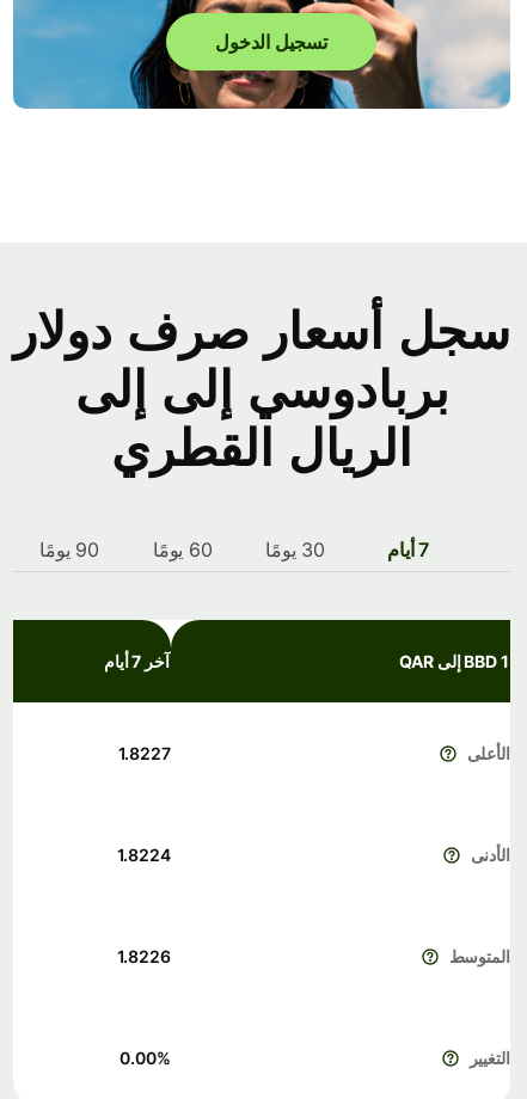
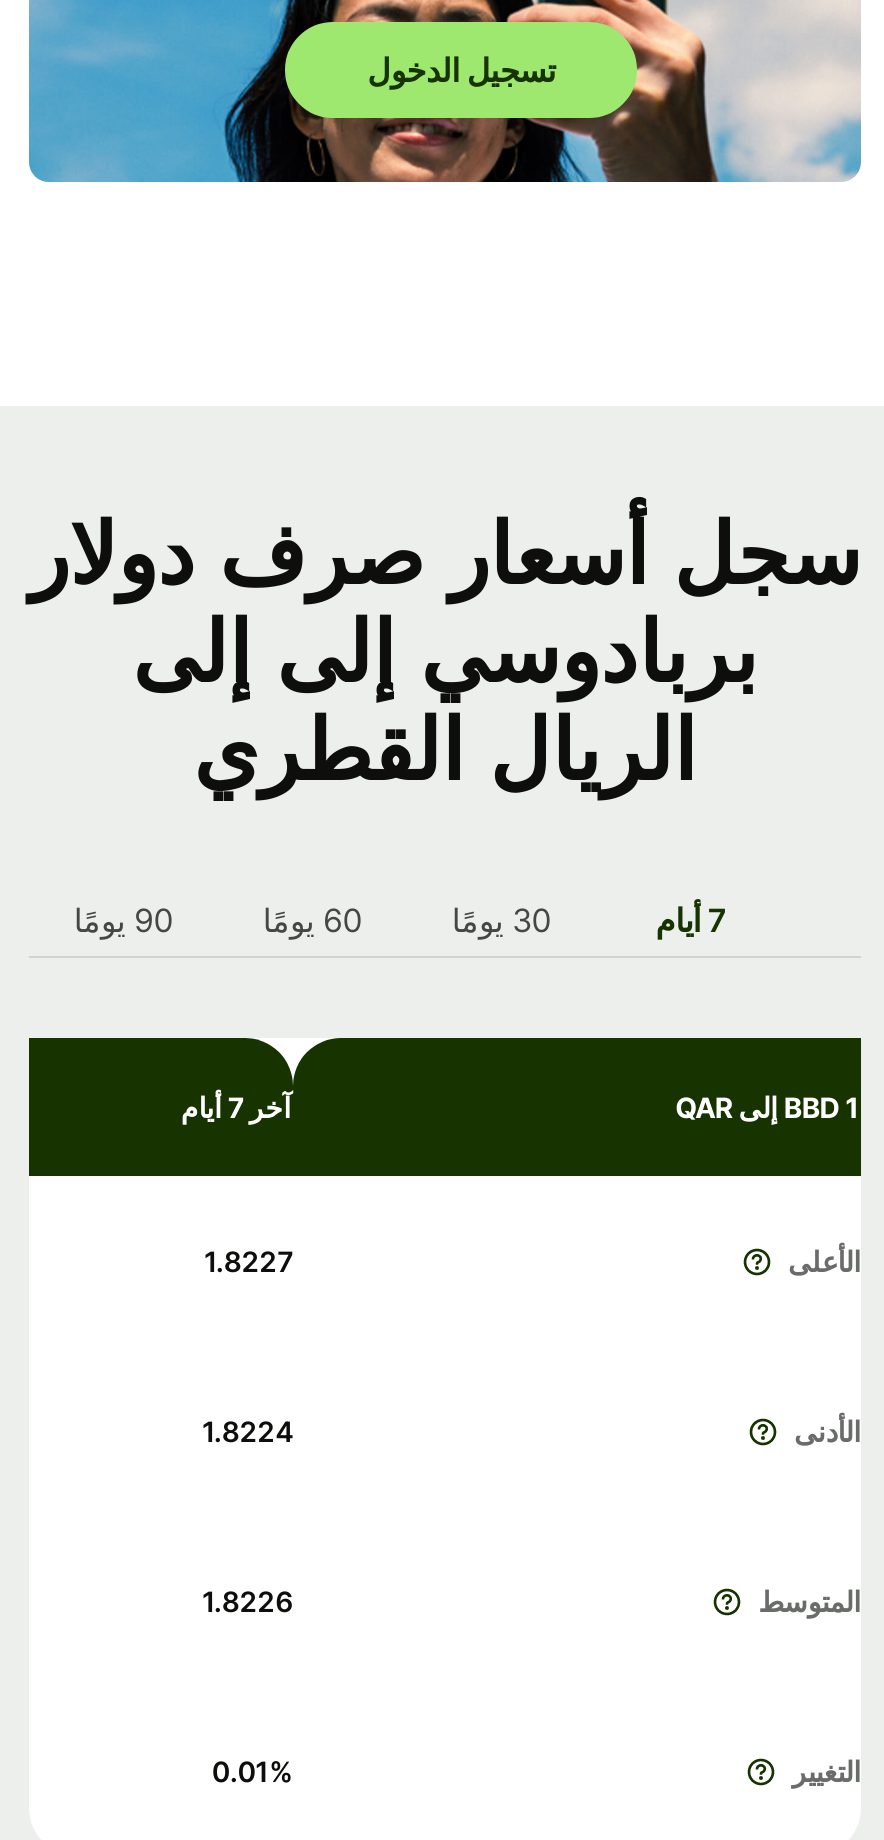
[120,1048,171,1068] 0.00% -> [212,1754,293,1788] 0.01%

